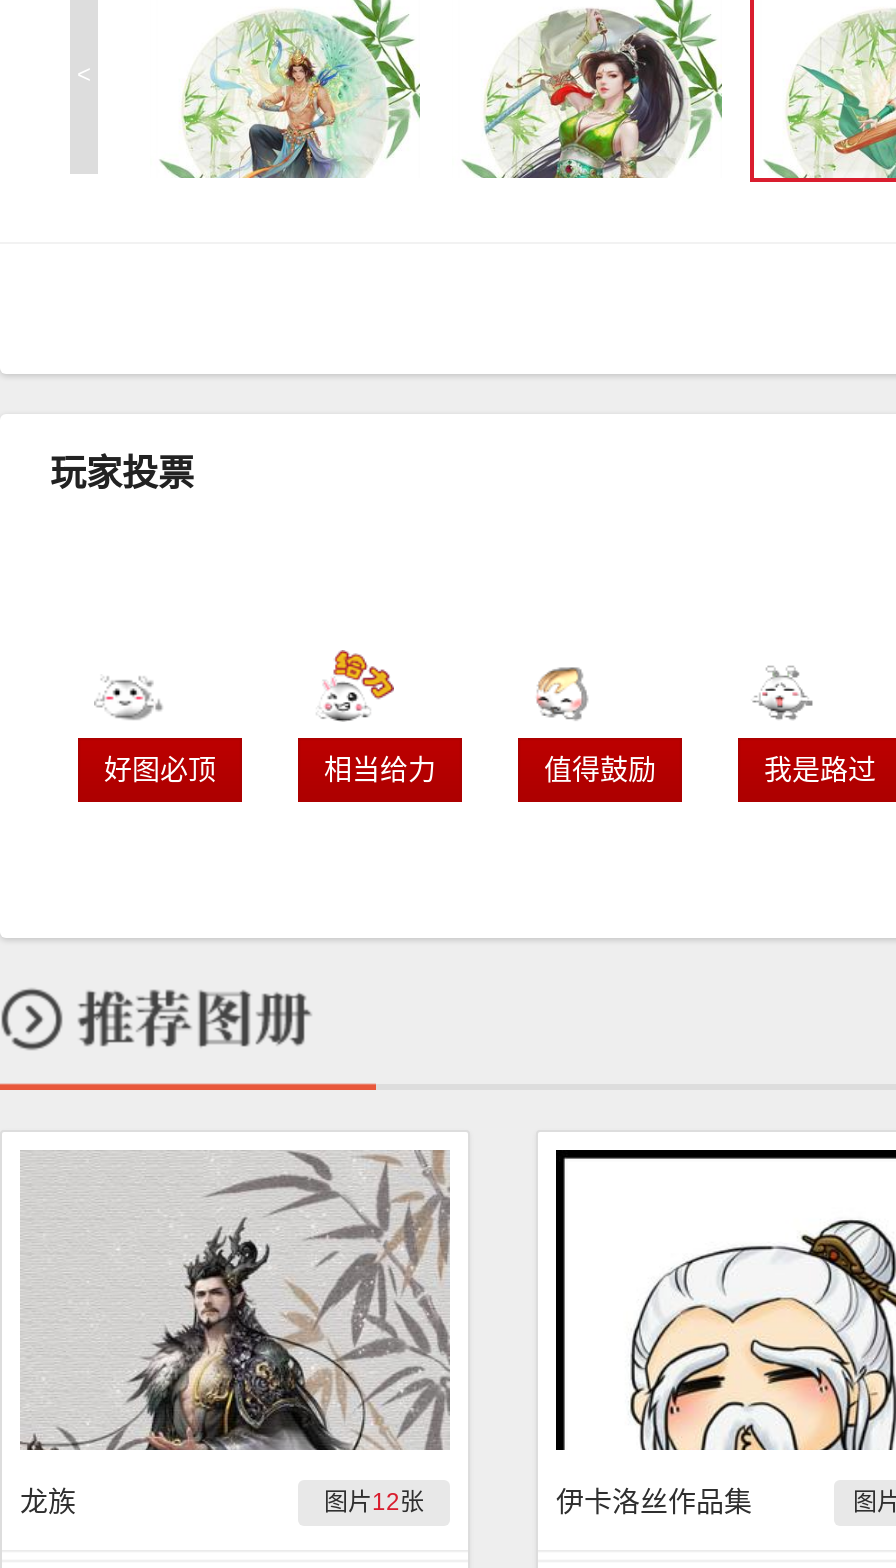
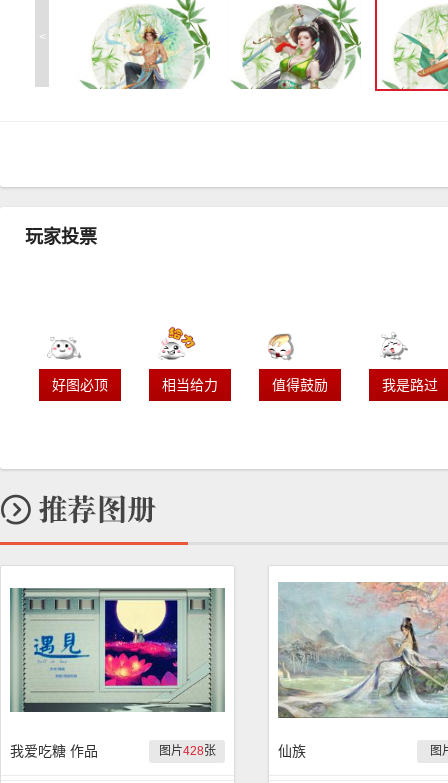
[20,1148,450,1518] [image] | 图片12张 | 龙族 -> [10,575,225,759] [image] | 图片428张 | 我爱吃糖 作品
[554,1148,890,1518] [image] | 伊卡洛丝作品集 -> [277,575,445,759] [image] | 仙族

